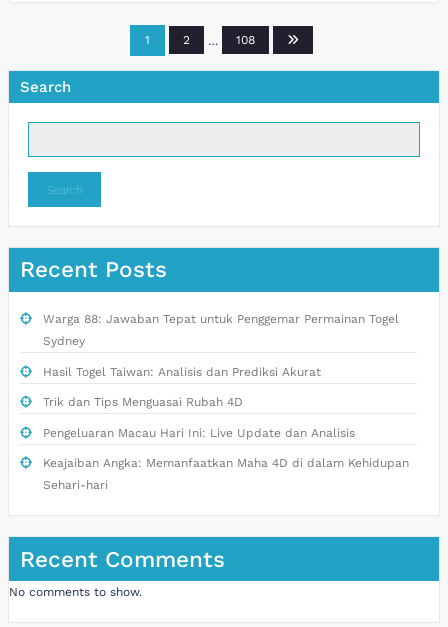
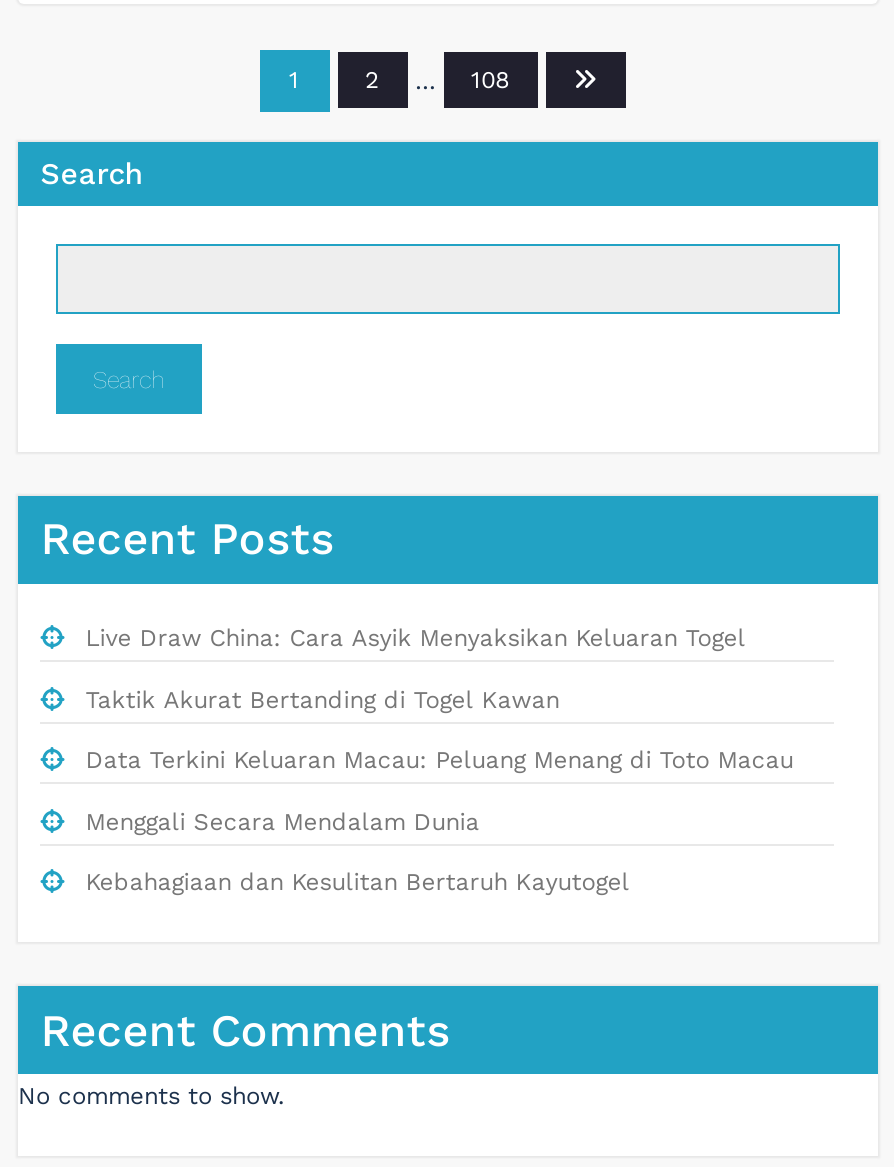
[43,312,409,492] Warga 88: Jawaban Tepat untuk Penggemar Permainan Togel | Sydney | Hasil Togel Taiwan: Analisis dan Prediksi Akurat | Trik dan Tips Menguasai Rubah 4D | Pengeluaran Macau Hari Ini: Live Update dan Analisis | Keajaiban Angka: Memanfaatkan Maha 4D di dalam Kehidupan | Sehari-hari -> [86,624,794,896] Live Draw China: Cara Asyik Menyaksikan Keluaran Togel | Taktik Akurat Bertanding di Togel Kawan | Data Terkini Keluaran Macau: Peluang Menang di Toto Macau | Menggali Secara Mendalam Dunia | Kebahagiaan dan Kesulitan Bertaruh Kayutogel

